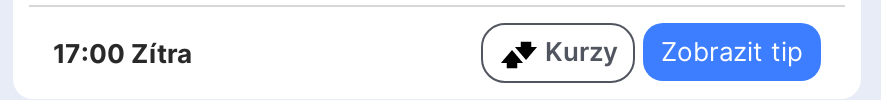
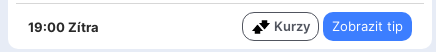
[53,37,193,69] 17:00 Zítra -> [28,19,99,35] 19:00 Zítra

